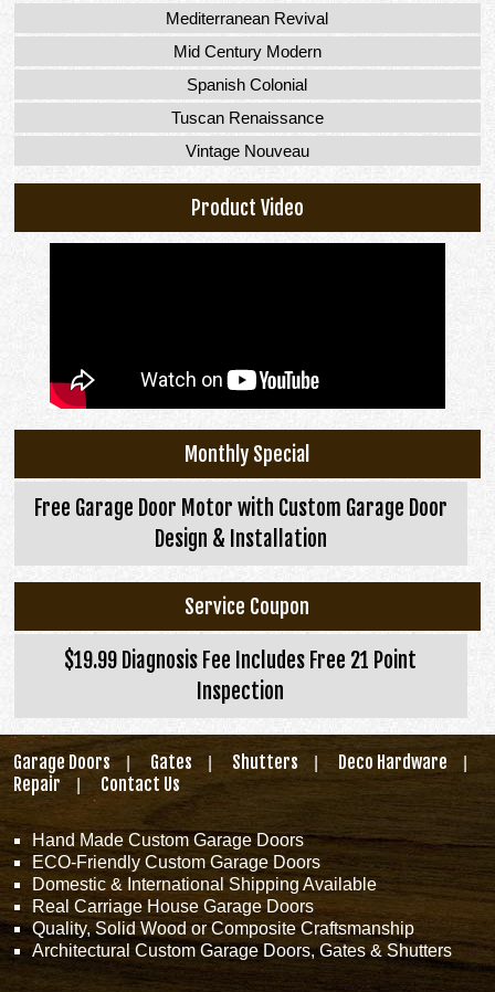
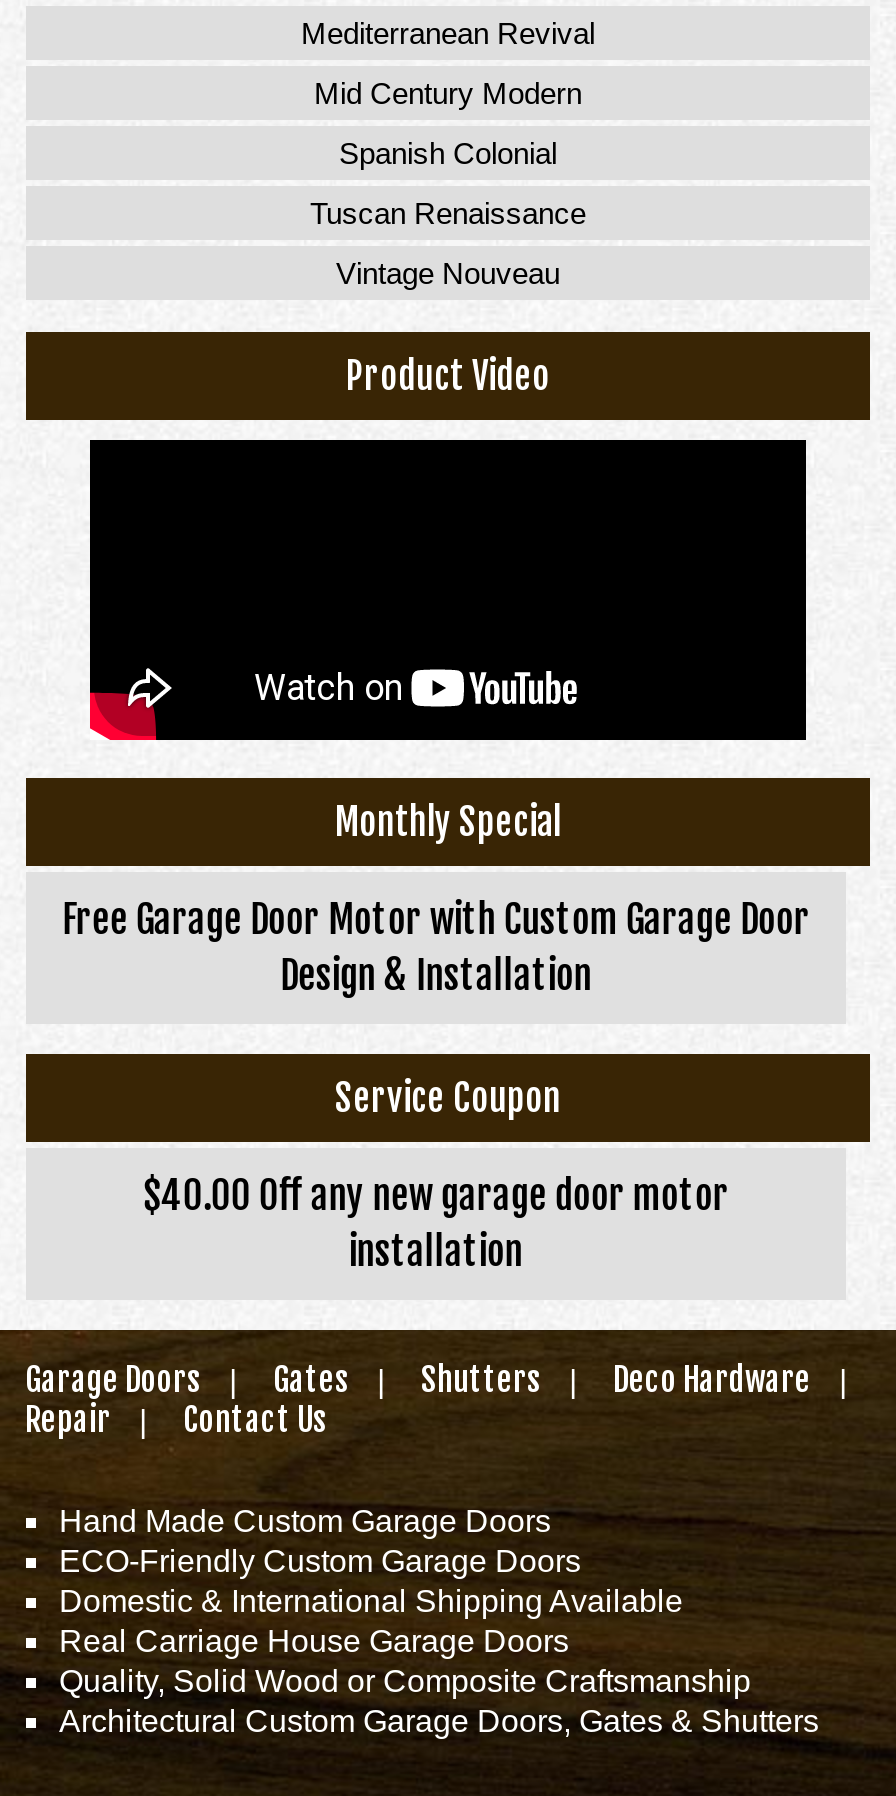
[65,648,417,705] $19.99 Diagnosis Fee Includes Free 21 Point | Inspection -> [143,1173,729,1277] $40.00 Off any new garage door motor | installation

